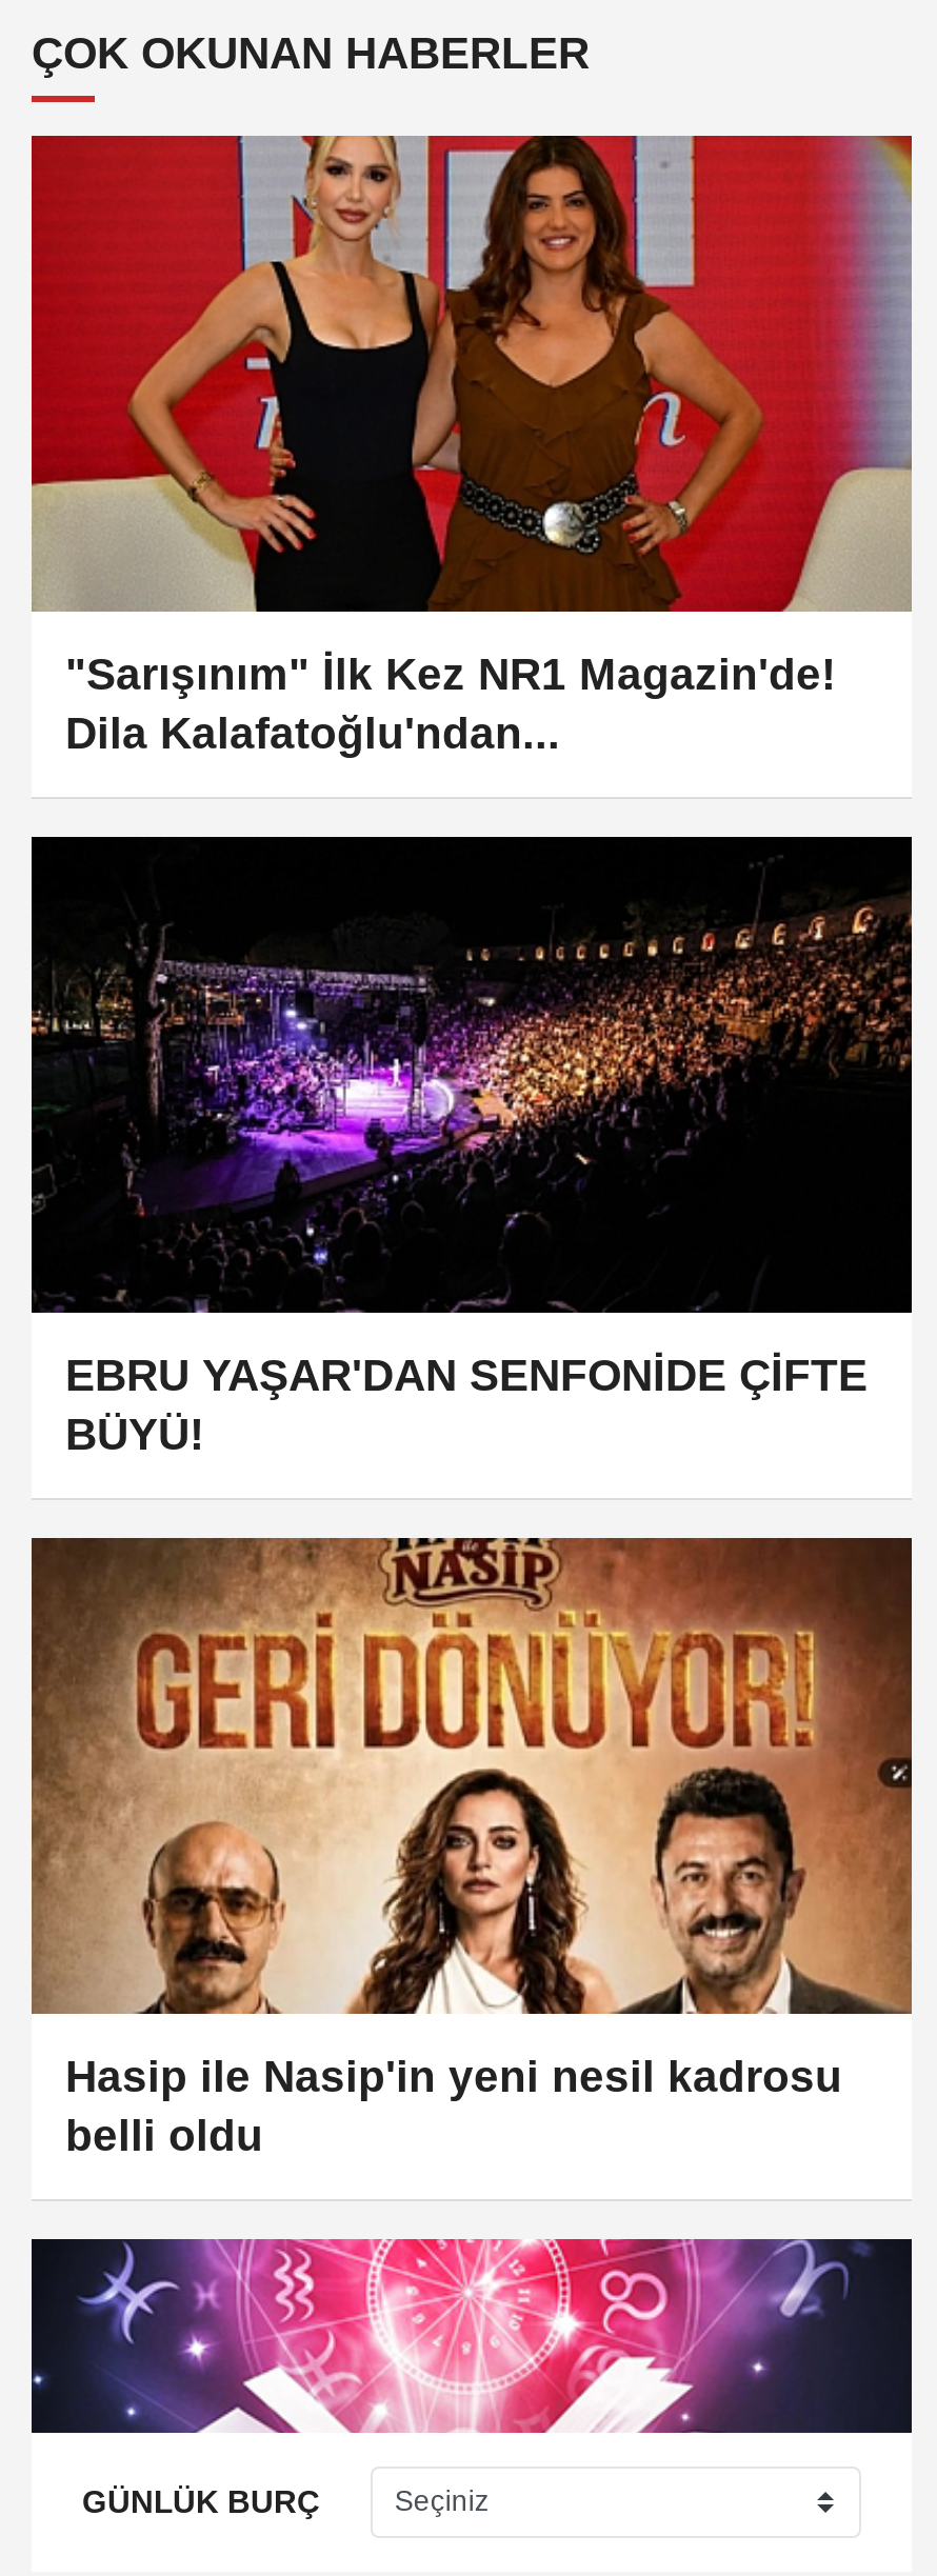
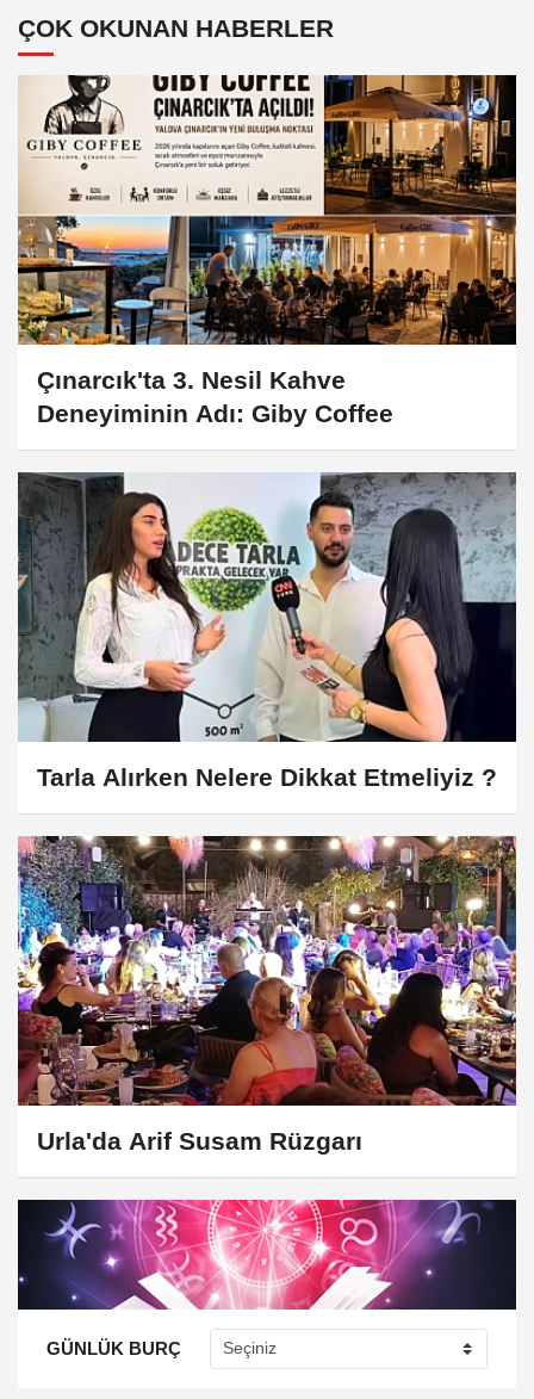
[29,134,914,758] [image] | "Sarışınım" İlk Kez NR1 Magazin'de! | Dila Kalafatoğlu'ndan... -> [18,74,517,427] [image] | Çınarcık'ta 3. Nesil Kahve | Deneyiminin Adı: Giby Coffee
[29,837,914,1459] [image] | EBRU YAŞAR'DAN SENFONİDE ÇİFTE | BÜYÜ! -> [17,471,516,791] [image] | Tarla Alırken Nelere Dikkat Etmeliyiz ?
[29,1536,912,2160] [image] | Hasip ile Nasip'in yeni nesil kadrosu | belli oldu -> [17,835,517,1155] [image] | Urla'da Arif Susam Rüzgarı

